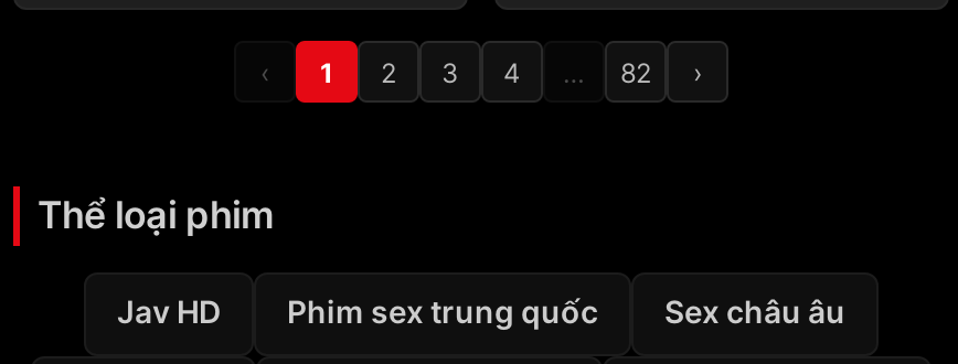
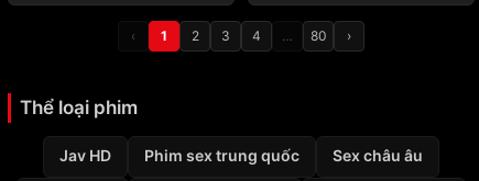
[620,56,651,89] 82 -> [310,28,326,44] 80

